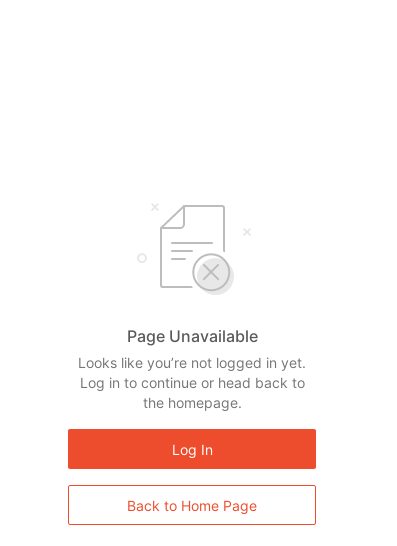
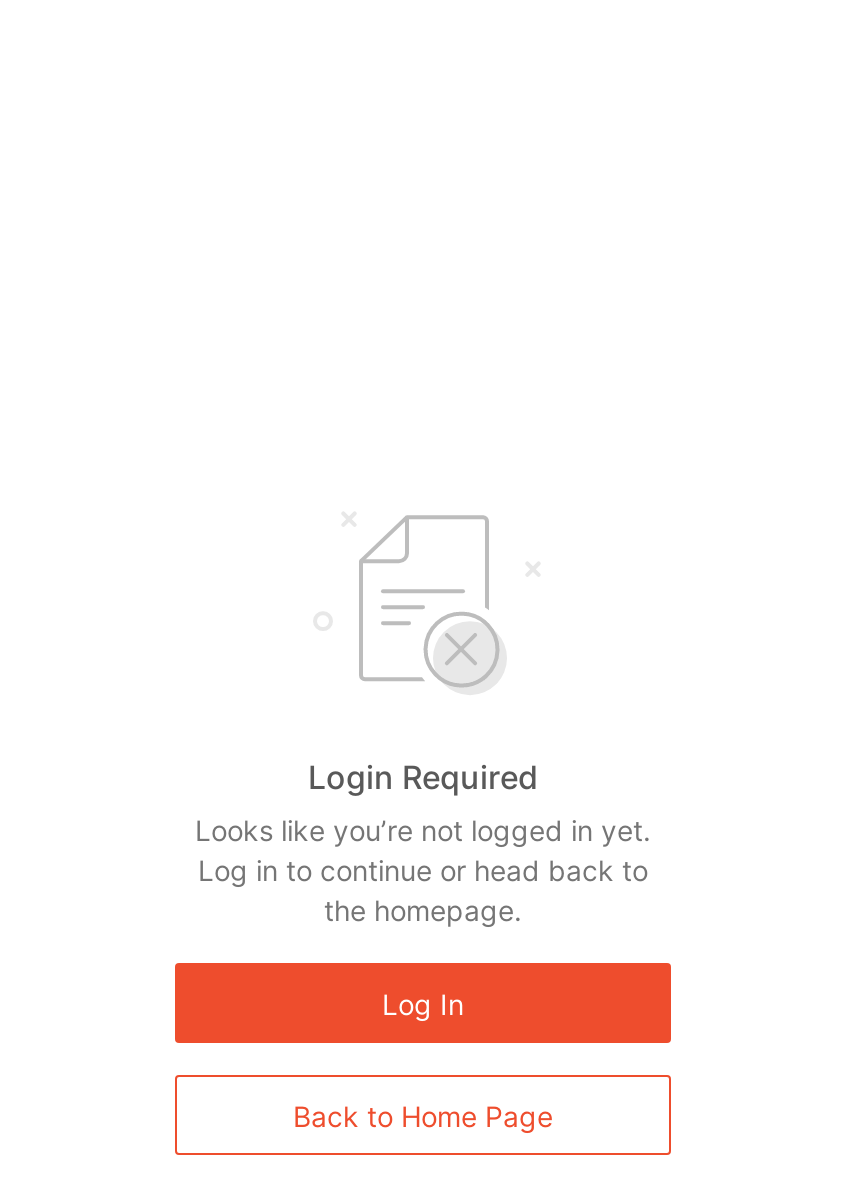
[126,326,257,346] Page Unavailable -> [308,757,538,797] Login Required

